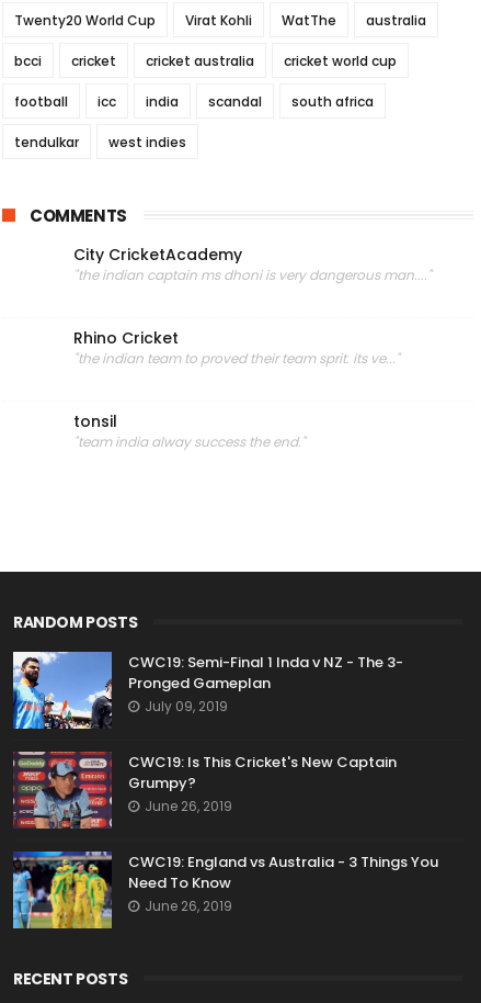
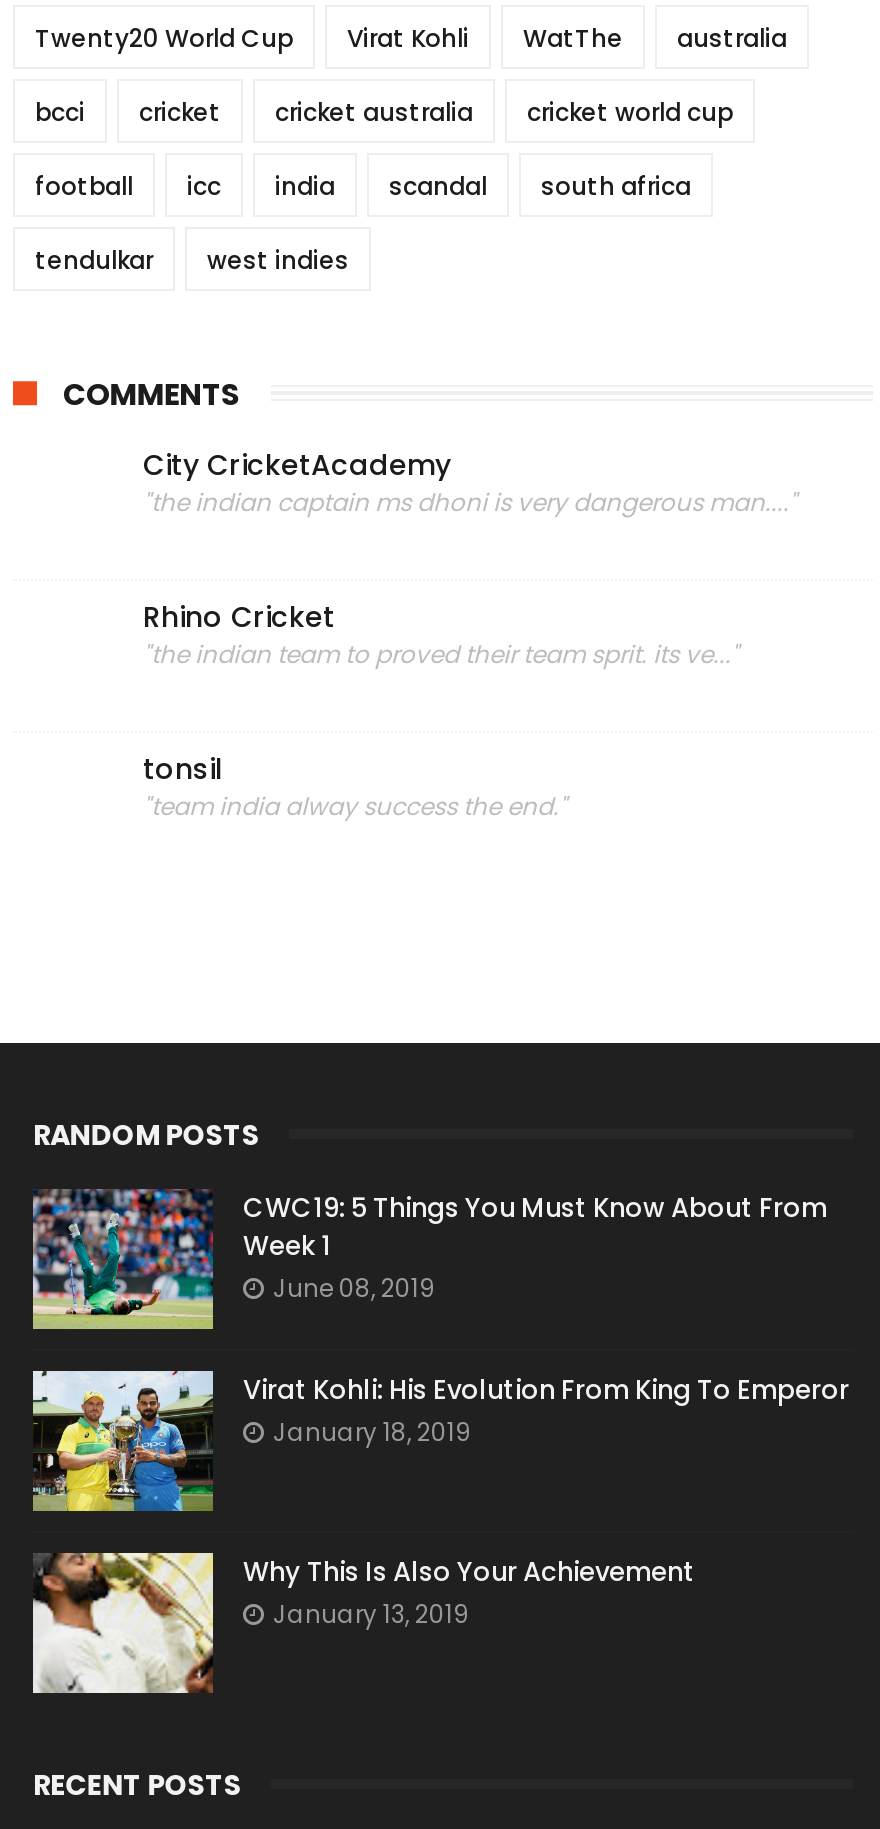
[12,651,403,730] [image] | CWC19: Semi-Final 1 Inda v NZ - The 3- | Pronged Gameplan | July 09, 2019 -> [31,1188,827,1331] [image] | CWC19: 5 Things You Must Know About From | Week 1 | June 08, 2019
[12,751,397,830] [image] | CWC19: Is This Cricket's New Captain | Grumpy? | June 26, 2019 -> [31,1369,849,1513] [image] | Virat Kohli: His Evolution From King To Emperor | January 18, 2019
[12,850,438,929] [image] | CWC19: England vs Australia - 3 Things You | Need To Know | June 26, 2019 -> [31,1551,695,1695] [image] | Why This Is Also Your Achievement | January 13, 2019

